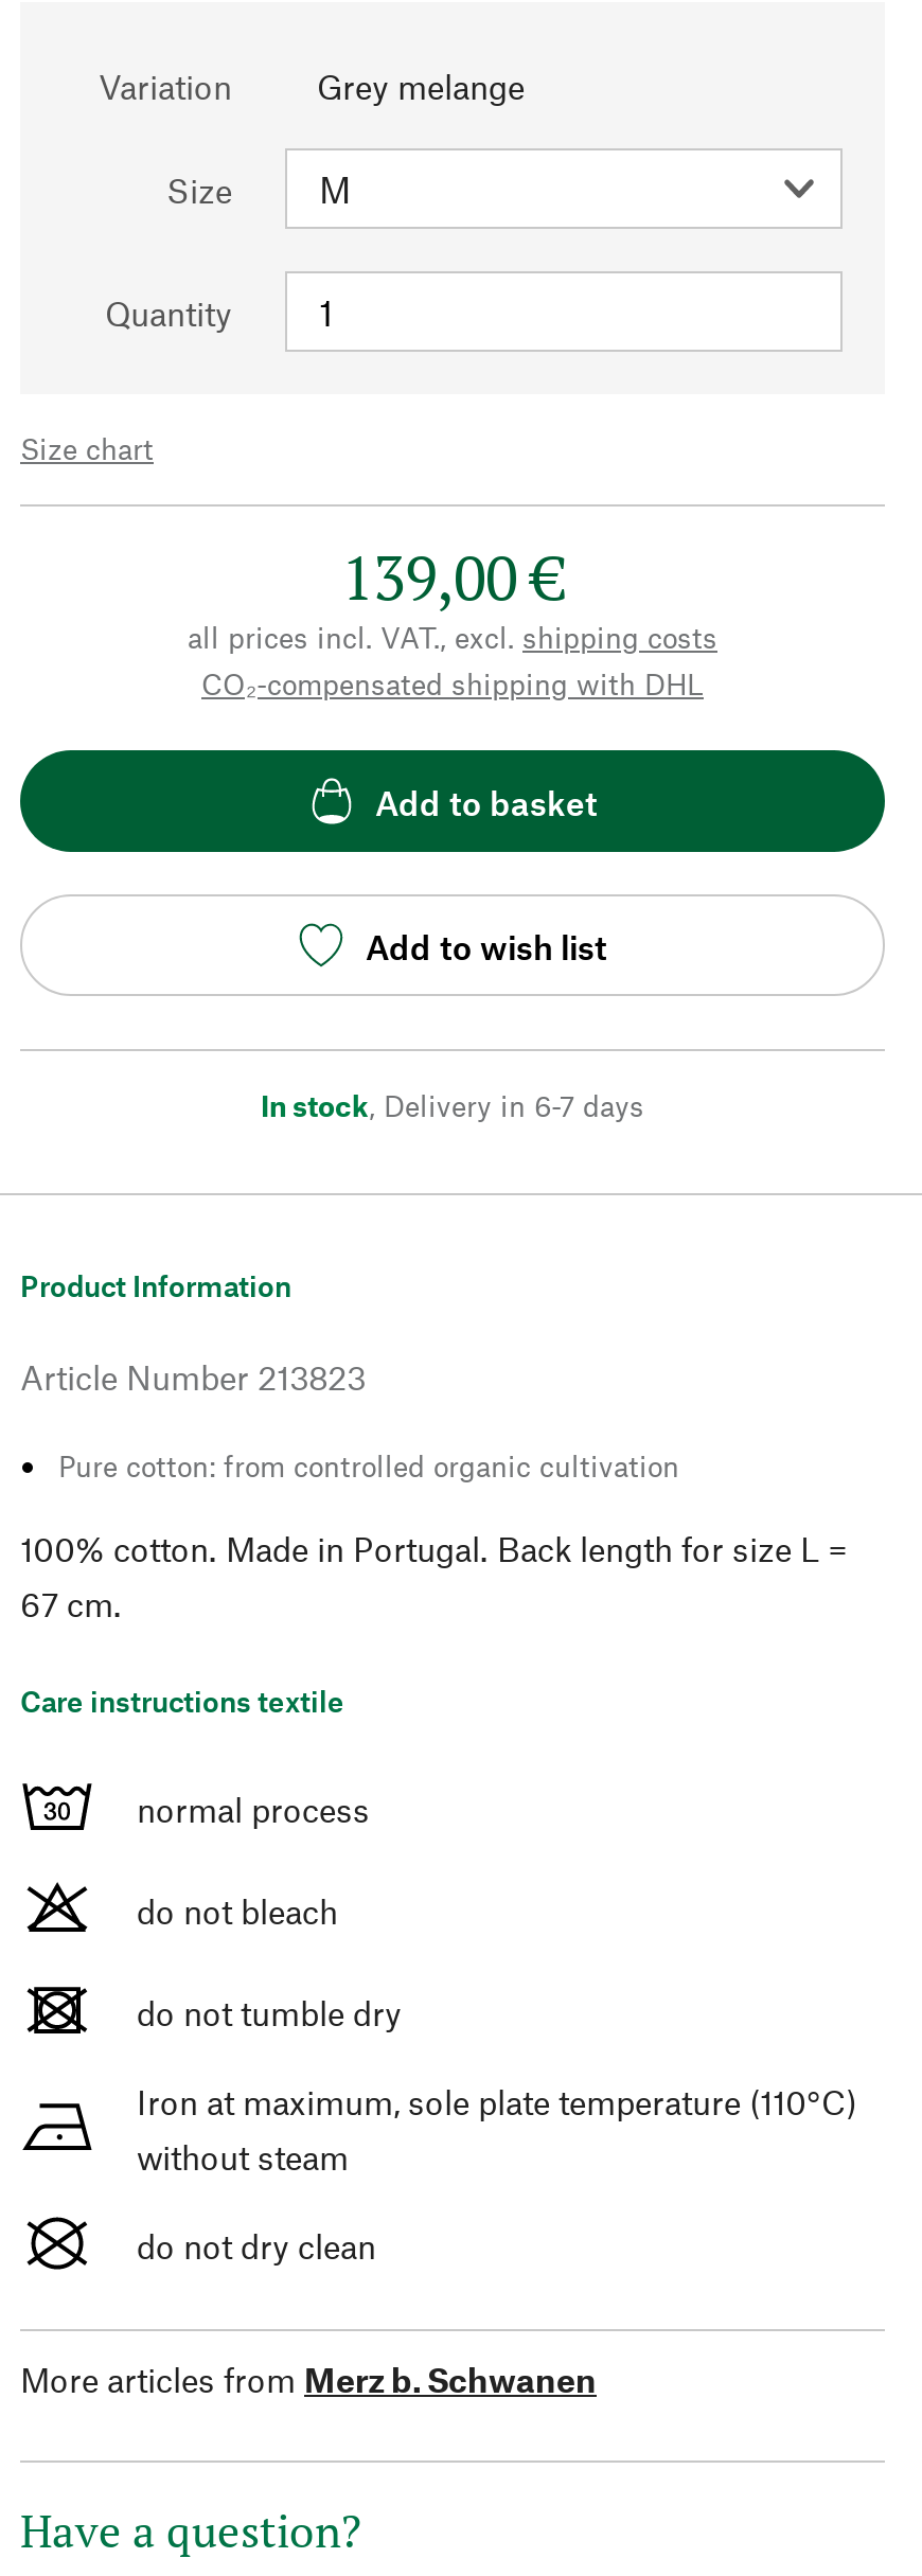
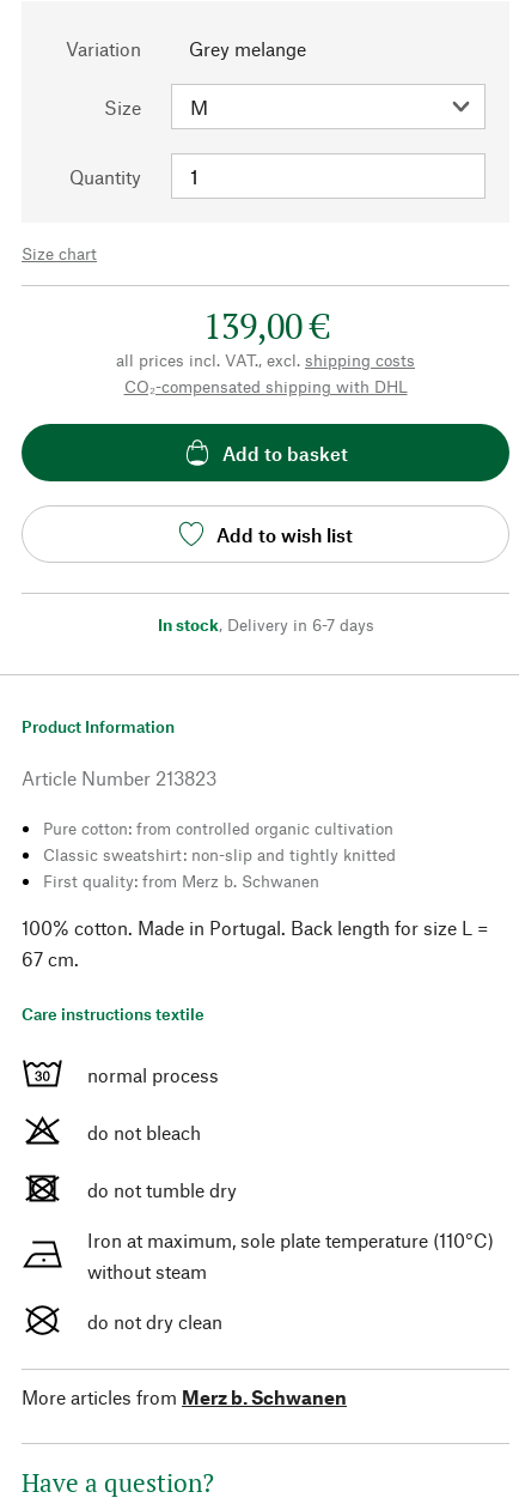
none -> [43,844,396,891] Classic sweatshirt: non-slip and tightly knitted | First quality: from Merz b. Schwanen

